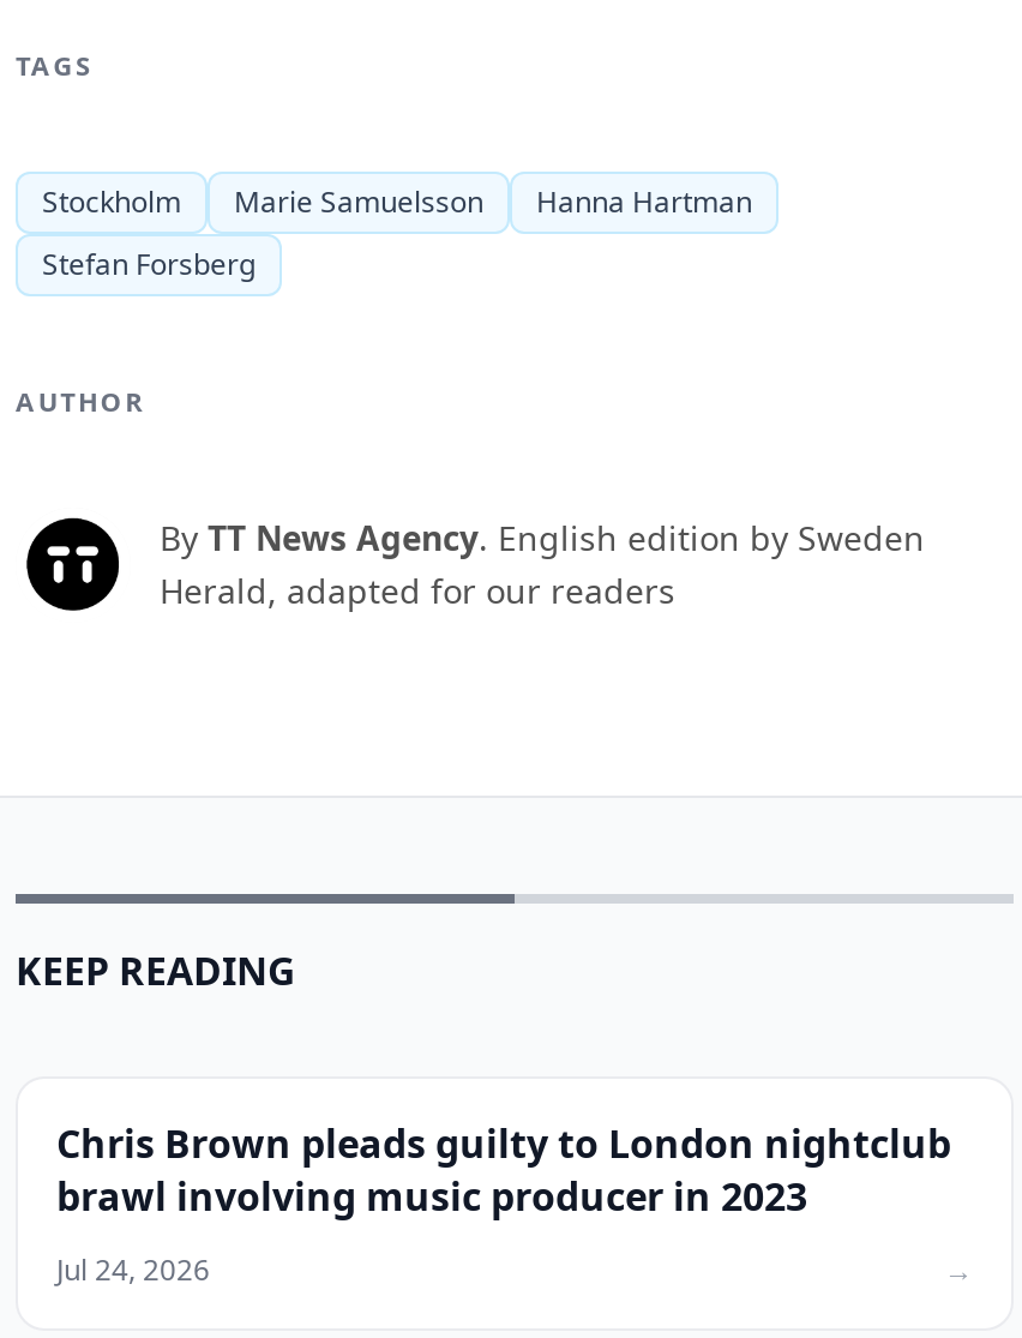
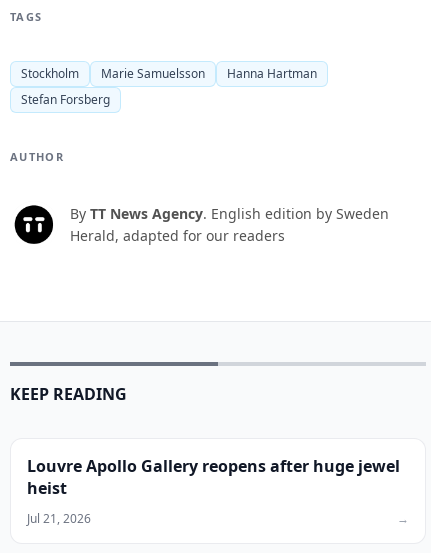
[56,1117,951,1223] Chris Brown pleads guilty to London nightclub | brawl involving music producer in 2023 -> [27,455,400,499] Louvre Apollo Gallery reopens after huge jewel | heist
[56,1249,210,1290] Jul 24, 2026 -> [27,510,91,527] Jul 21, 2026

